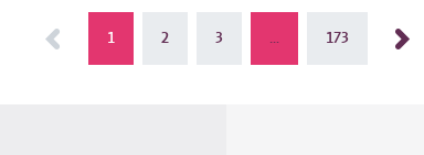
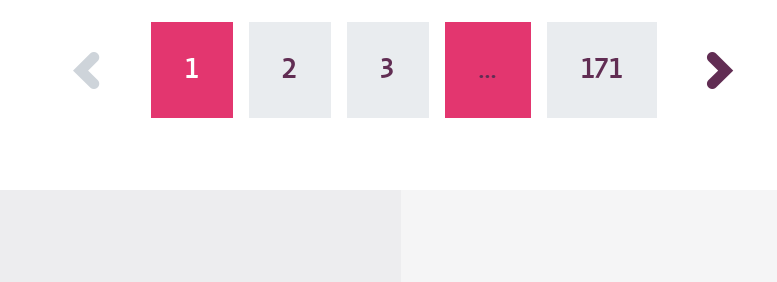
[325,30,348,47] 173 -> [580,54,622,86] 171

